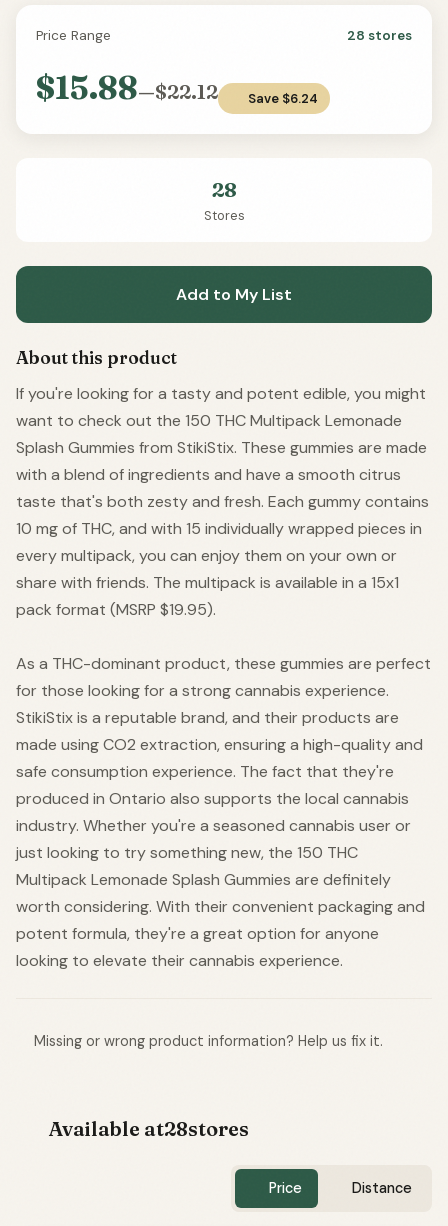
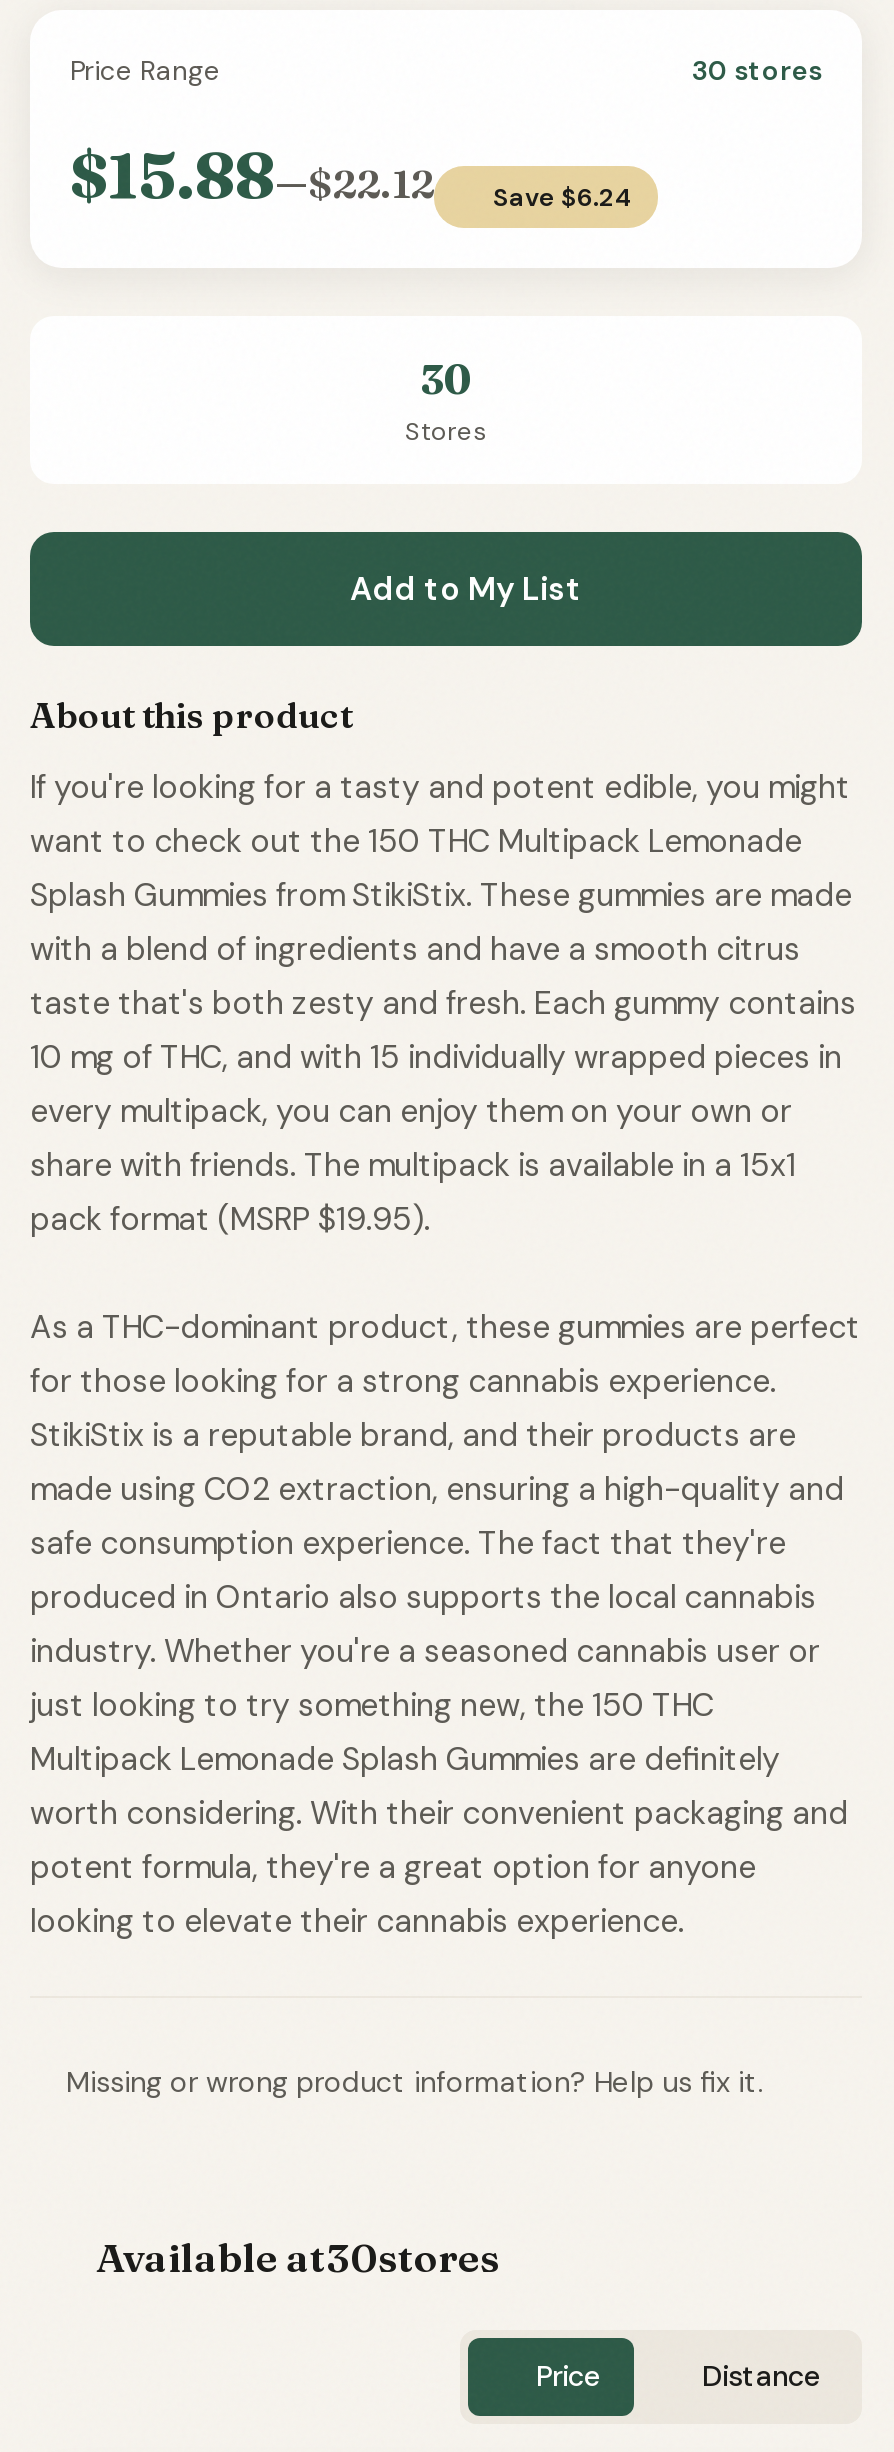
[347,27,412,44] 28 stores -> [692,53,822,87] 30 stores
[211,177,236,202] 28 -> [420,354,472,404] 30
[49,1116,249,1141] Available at28stores -> [96,2231,500,2281] Available at30stores

